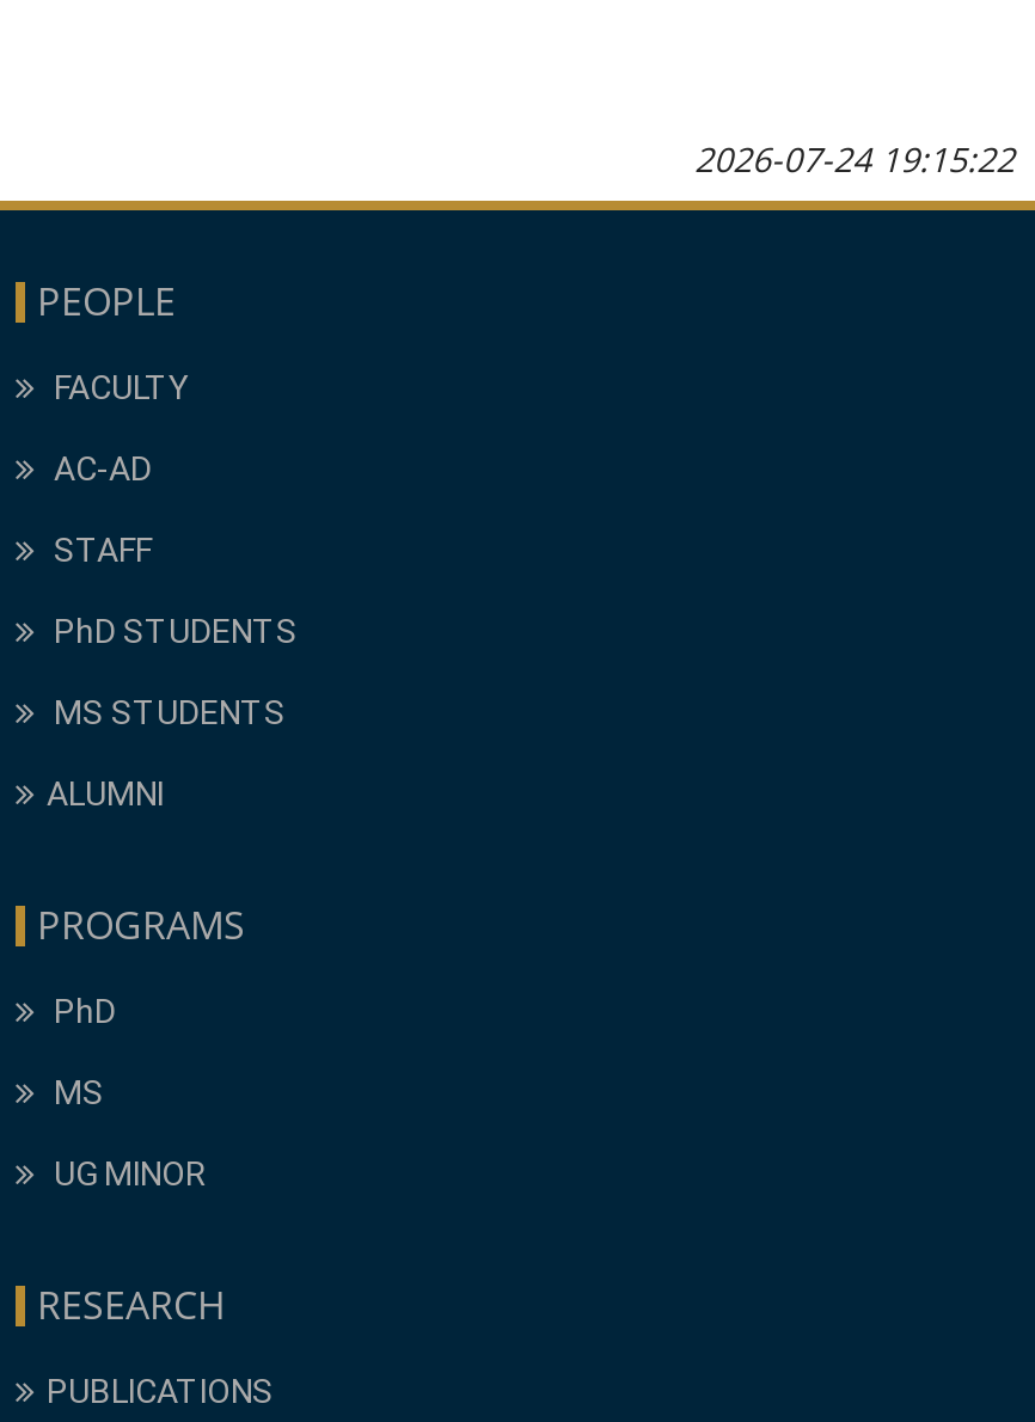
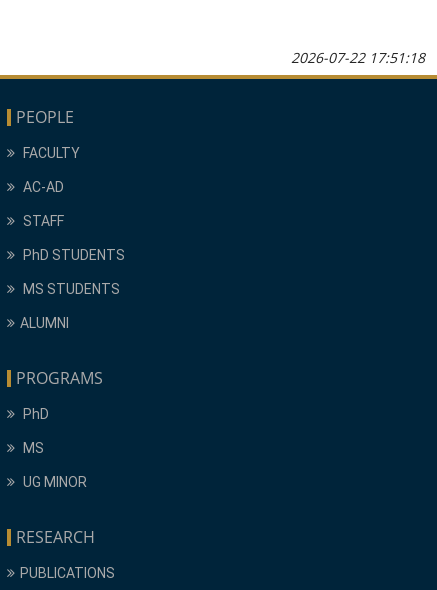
[694,136,1015,182] 2026-07-24 19:15:22 -> [291,48,425,67] 2026-07-22 17:51:18

